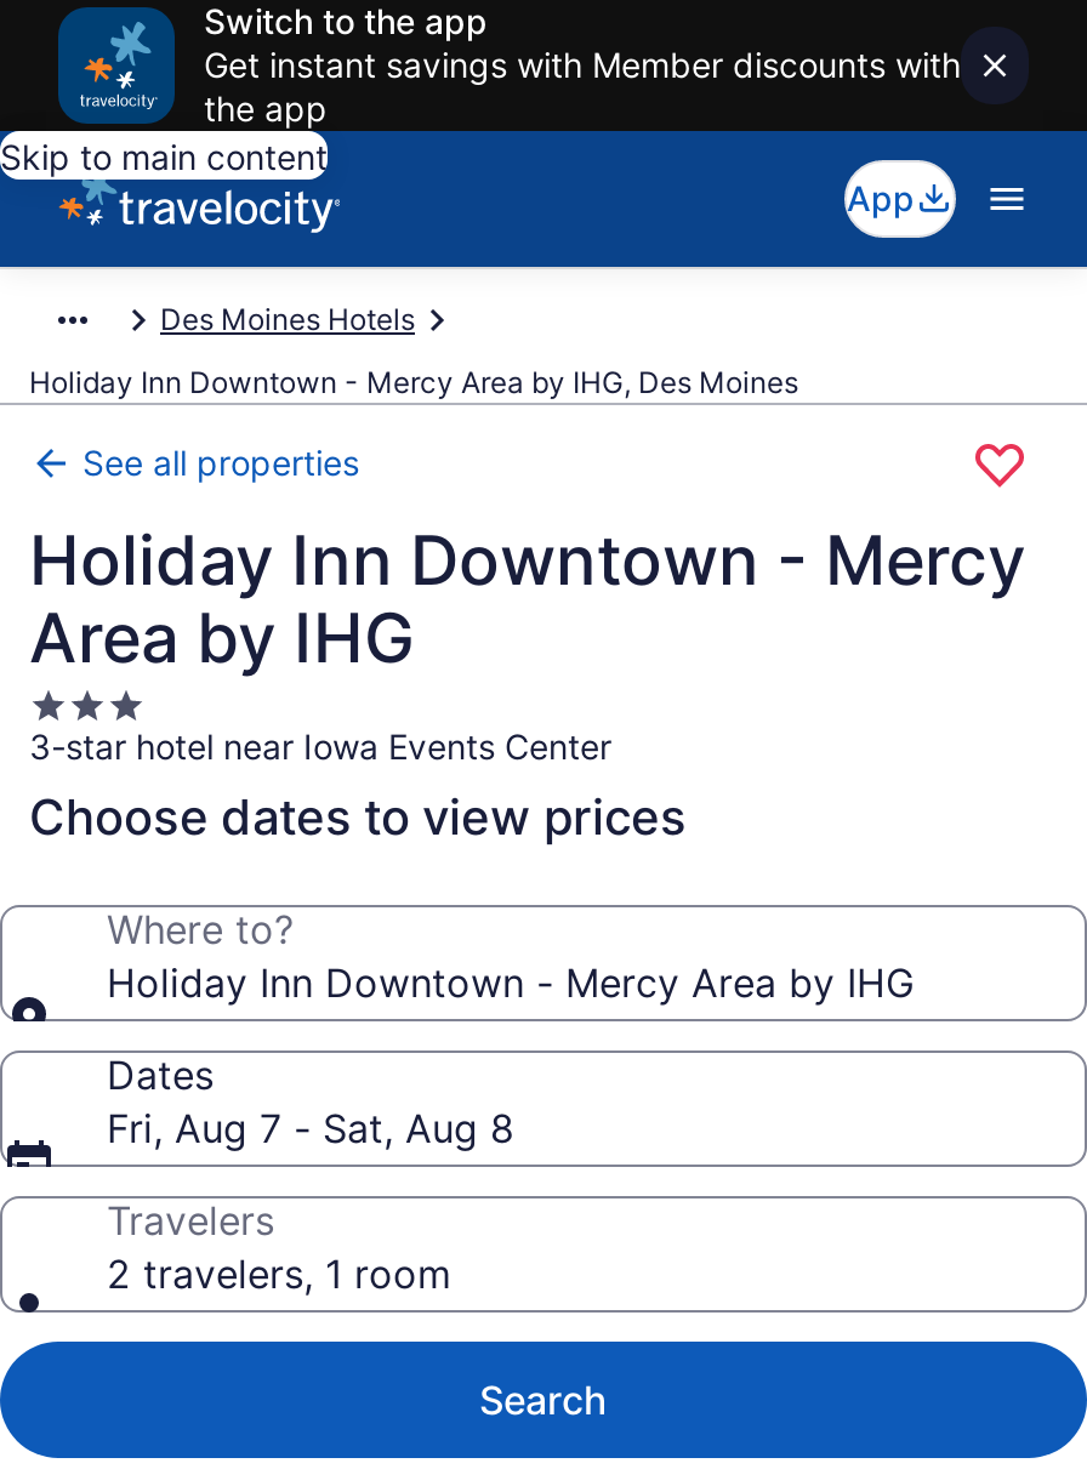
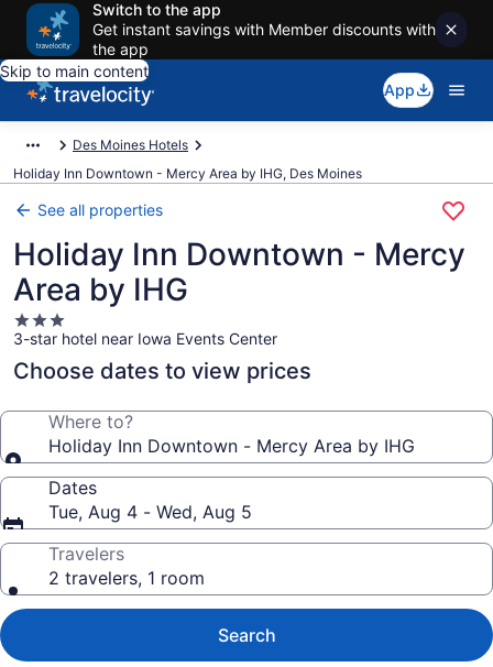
[107,1104,514,1152] Fri, Aug 7 - Sat, Aug 8 -> [48,501,252,523] Tue, Aug 4 - Wed, Aug 5

